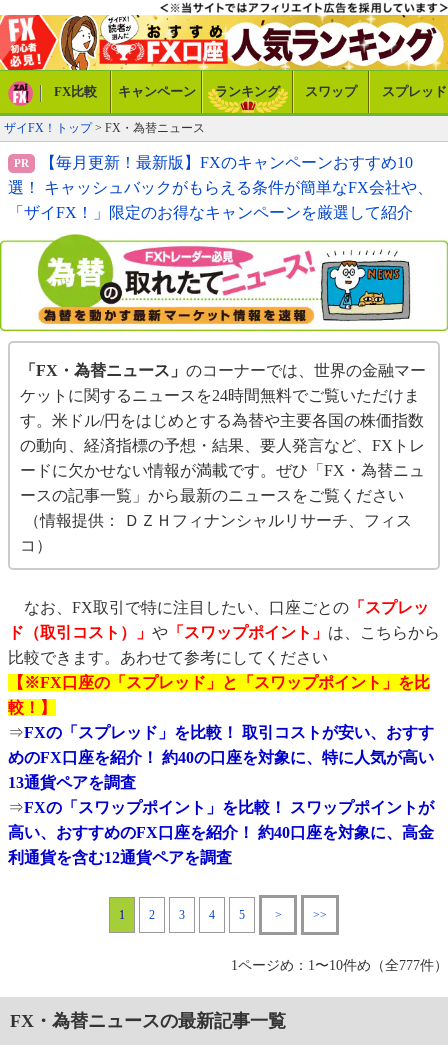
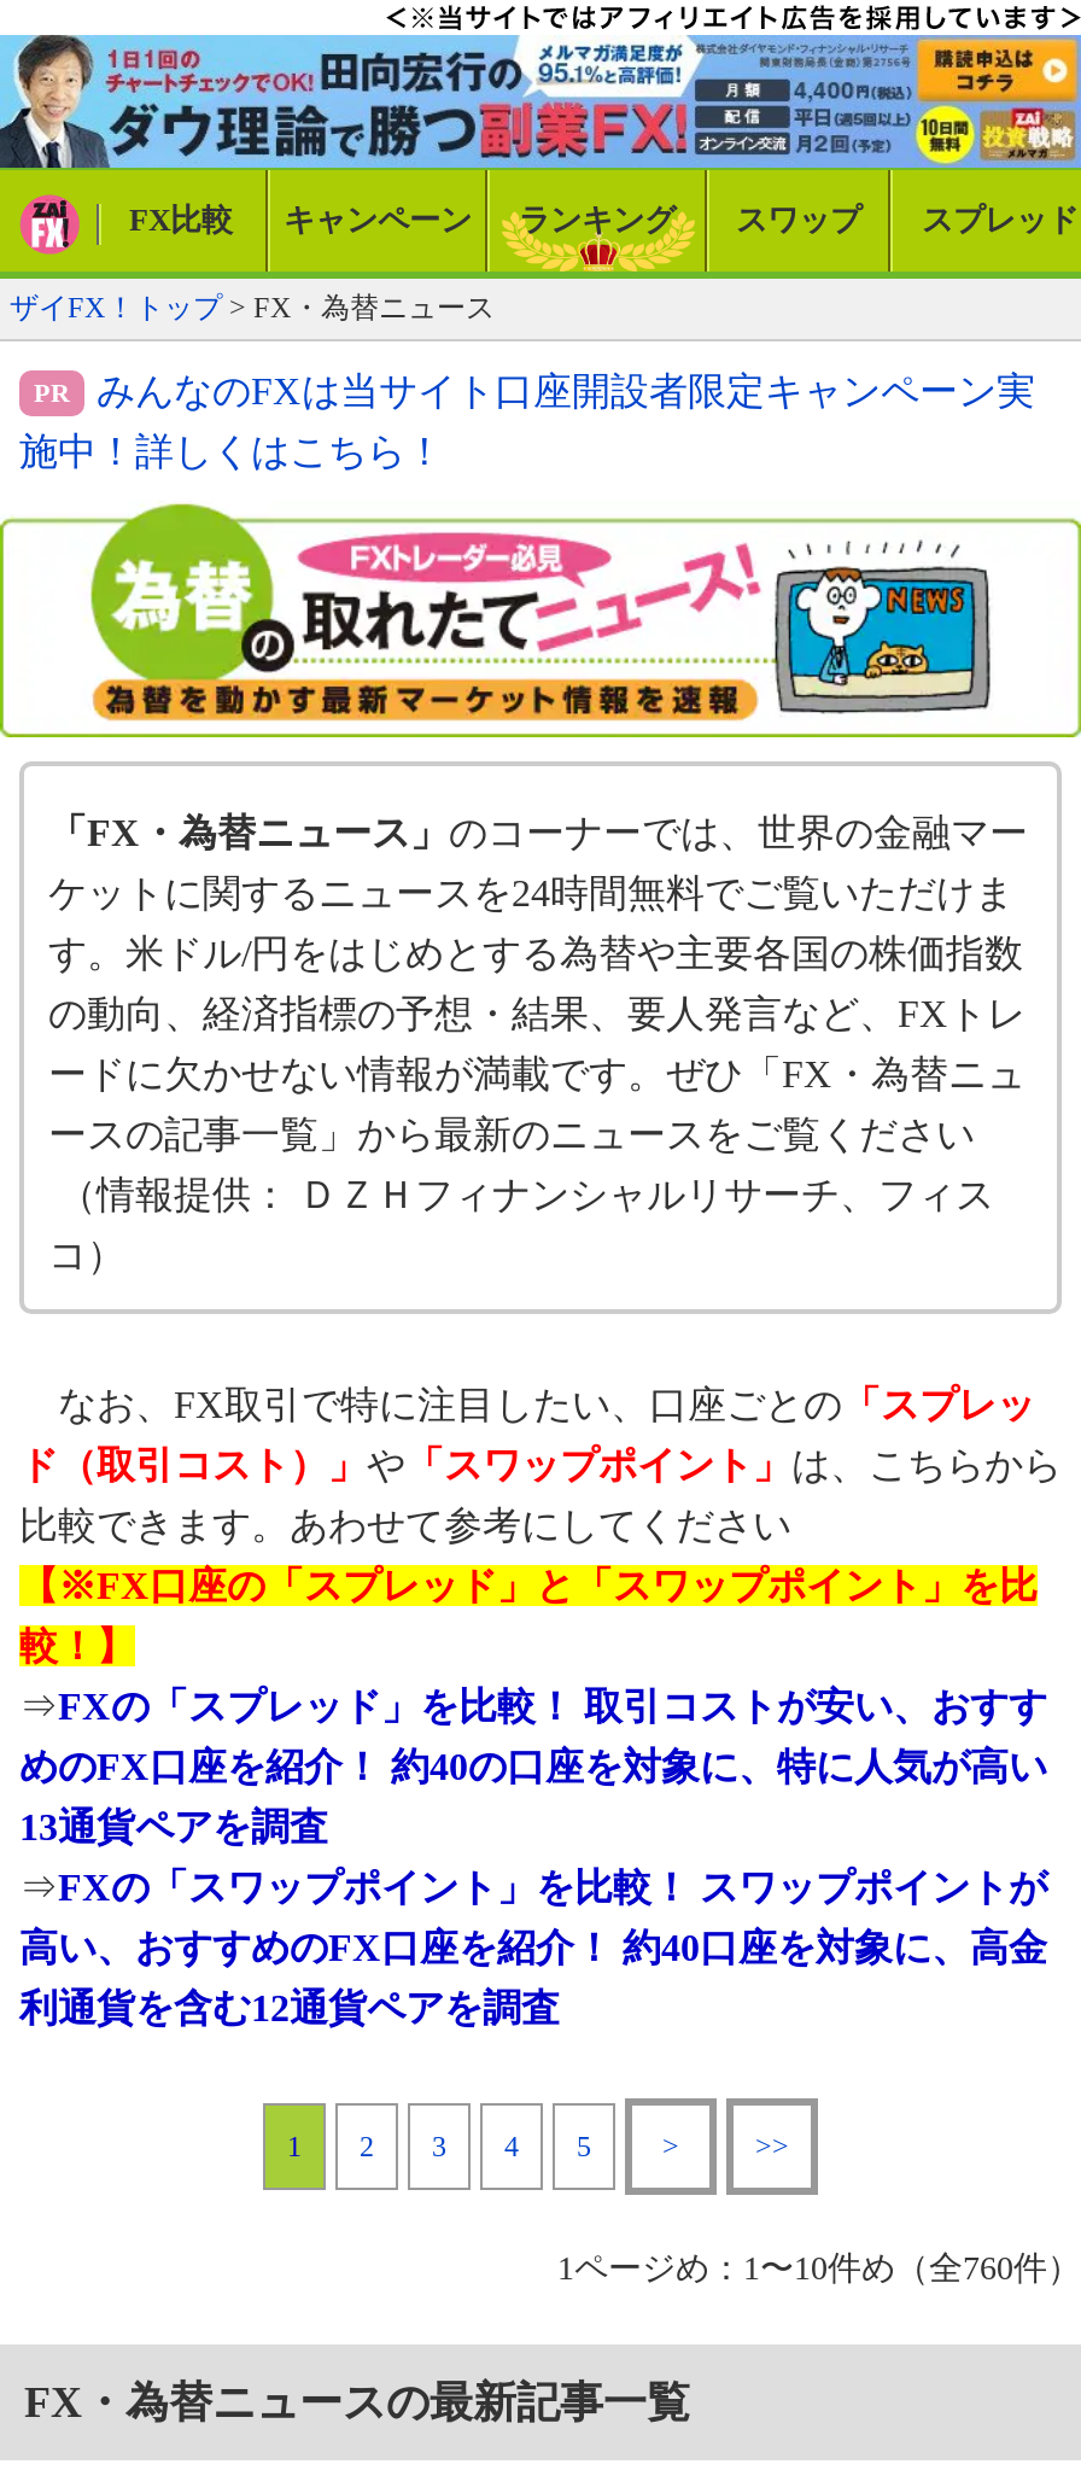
[3,14,445,71] [image] -> [7,33,1074,170] [image]
[8,154,433,221] 【毎月更新！最新版】FXのキャンペーンおすすめ10 | 選！ キャッシュバックがもらえる条件が簡単なFX会社や、 | 「ザイFX！」限定のお得なキャンペーンを厳選して紹介 -> [19,371,1035,473] みんなのFXは当サイト口座開設者限定キャンペーン実 | 施中！詳しくはこちら！
[231,958,448,973] 1ページめ：1〜10件め（全777件） -> [557,2251,1081,2288] 1ページめ：1〜10件め（全760件）

